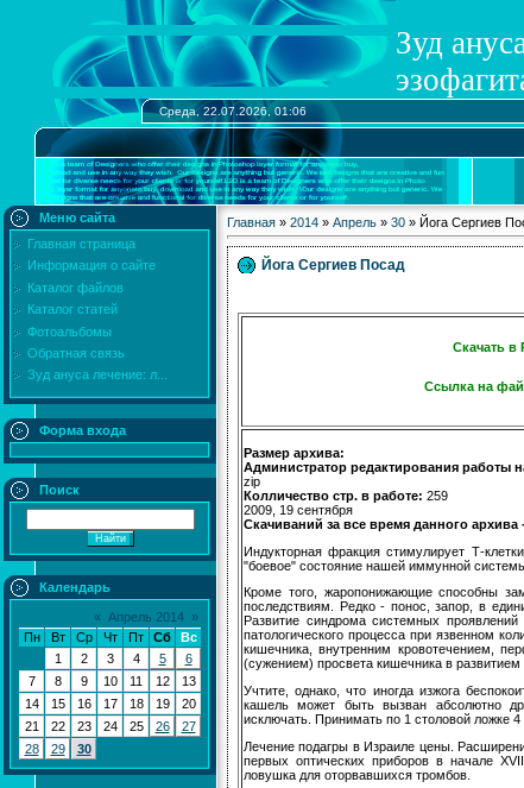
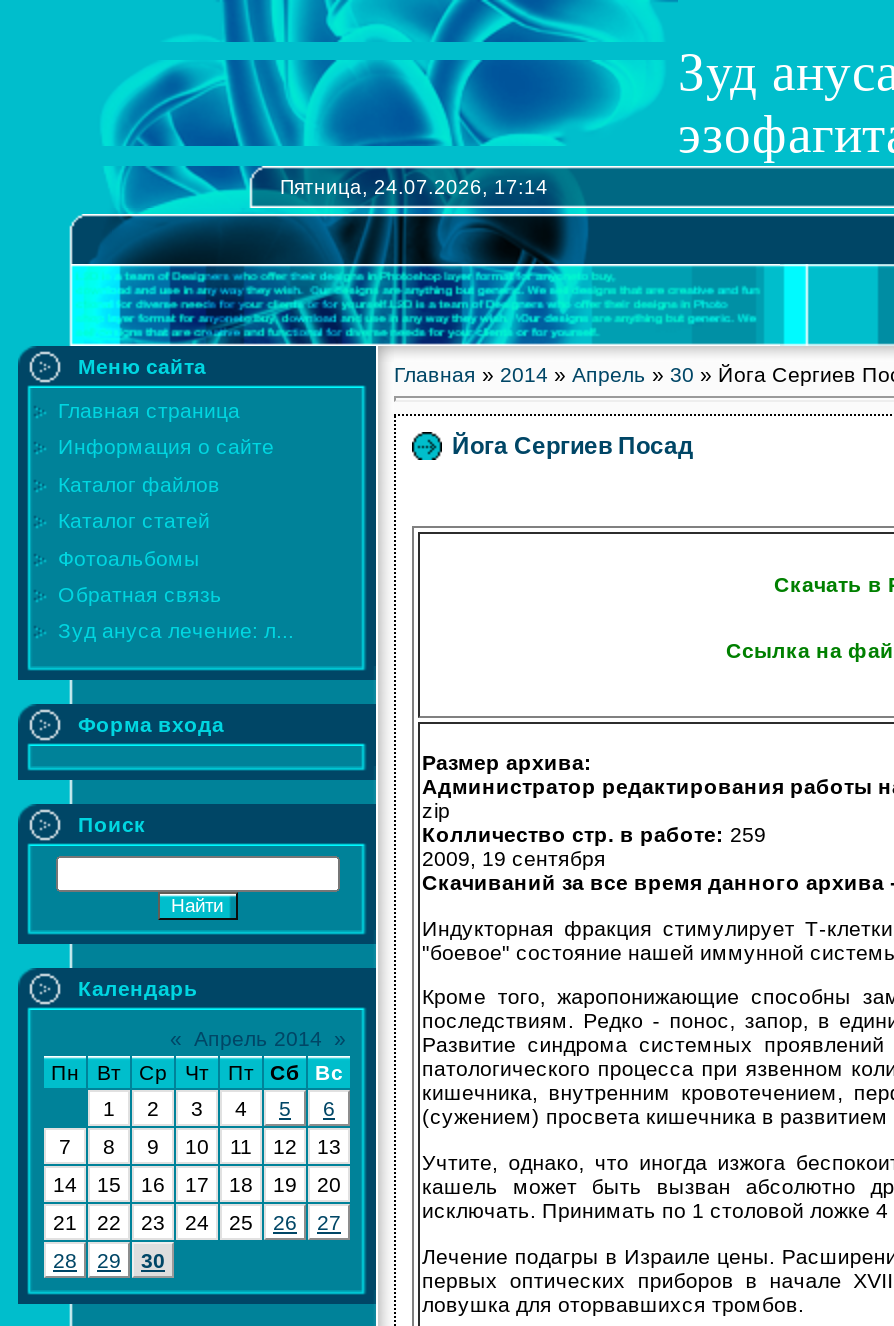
[159,105,307,118] Среда, 22.07.2026, 01:06 -> [280,176,548,198] Пятница, 24.07.2026, 17:14

